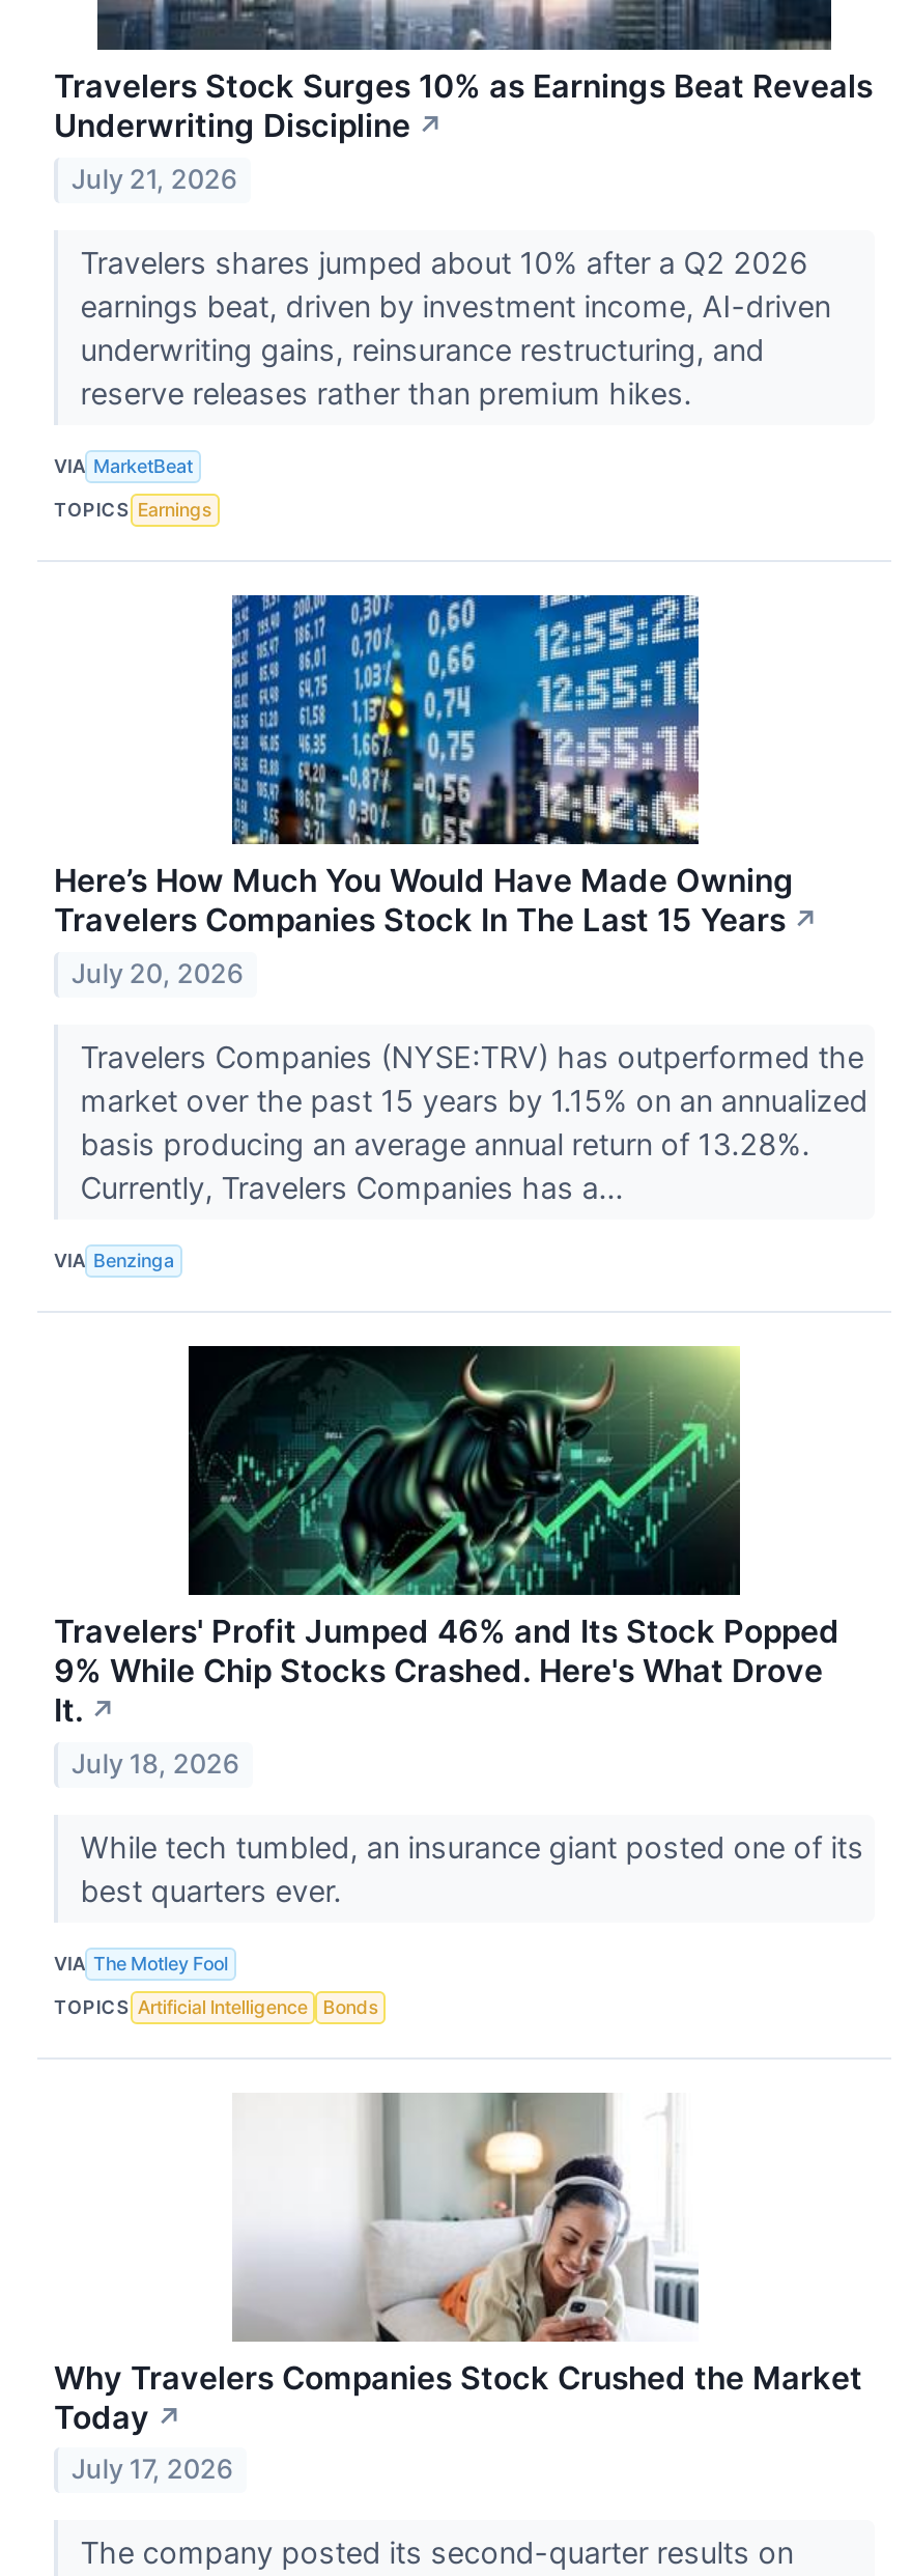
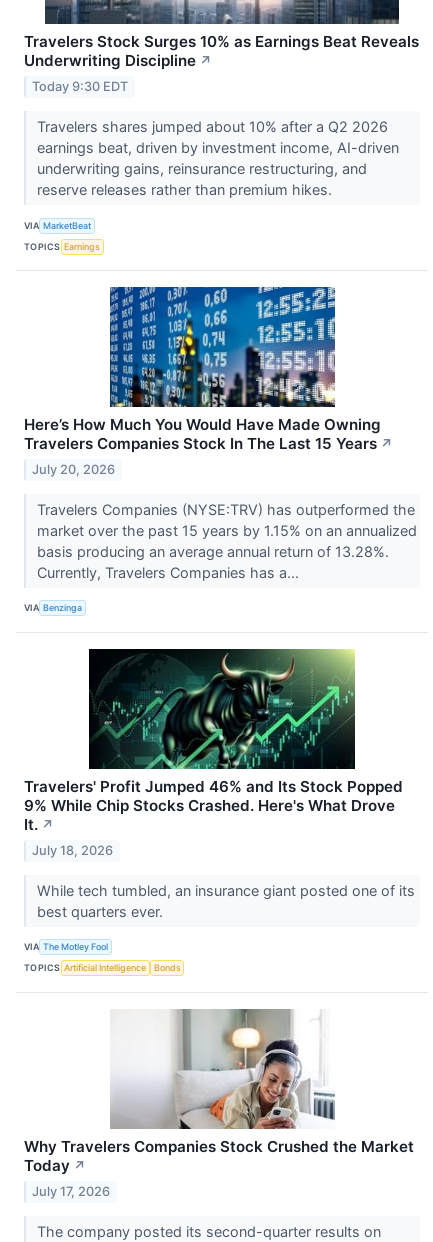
[71,164,237,195] July 21, 2026 -> [32,79,128,94] Today 9:30 EDT

